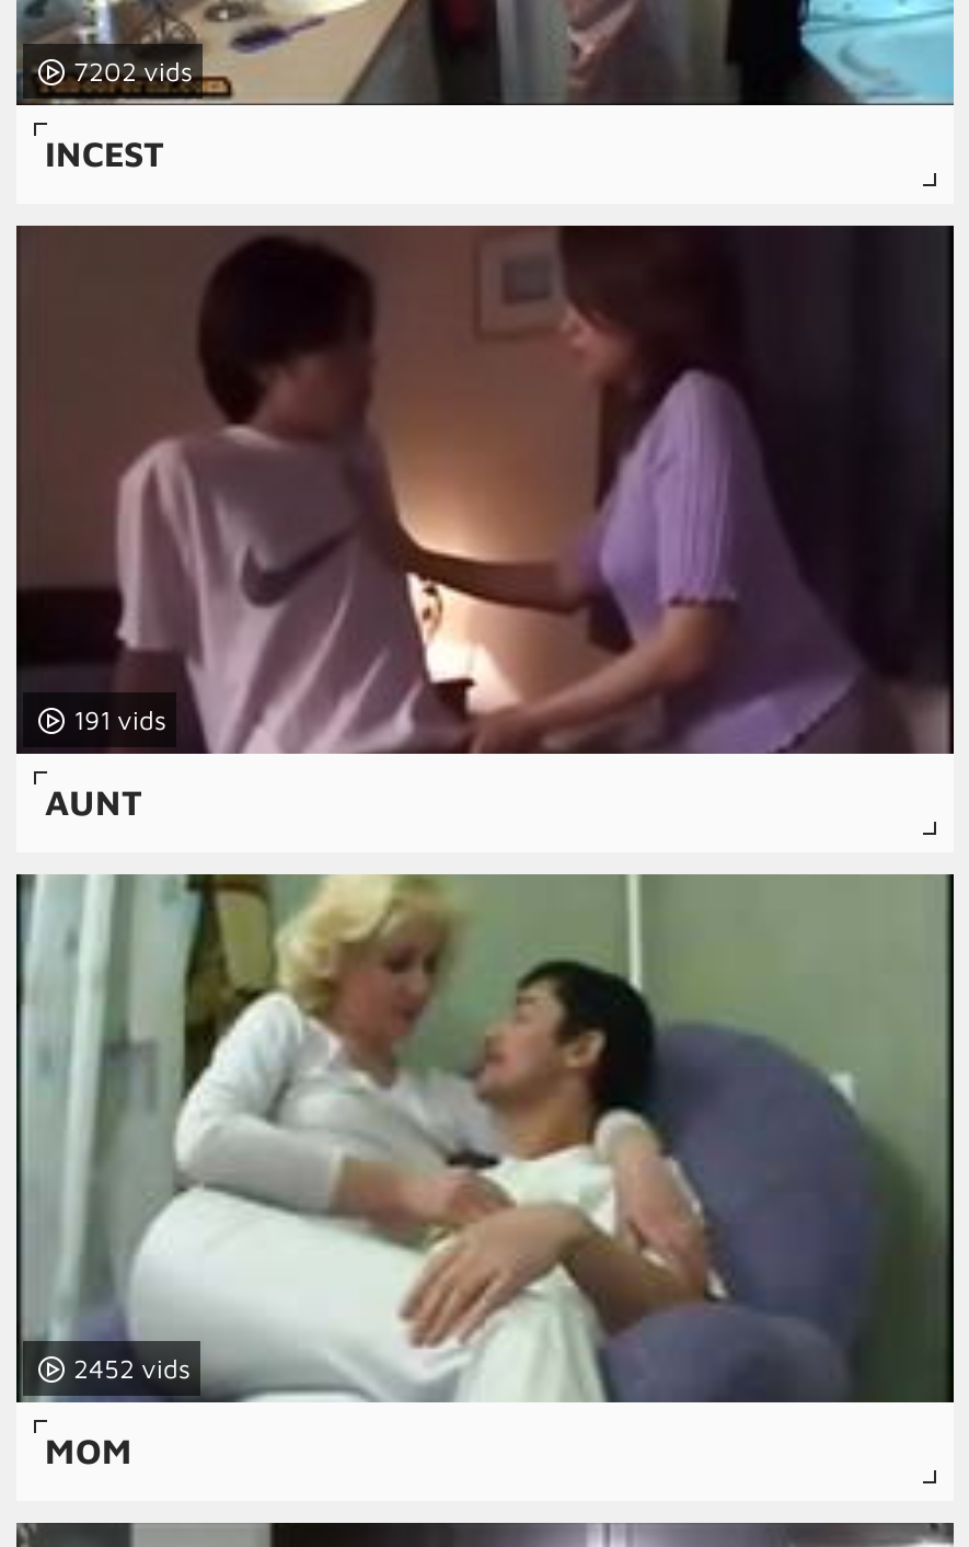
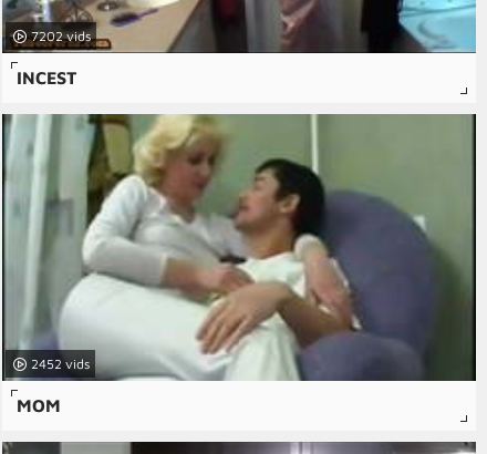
[16,224,951,756] [image] | 191 -> none
[45,782,141,822] AUNT -> none

